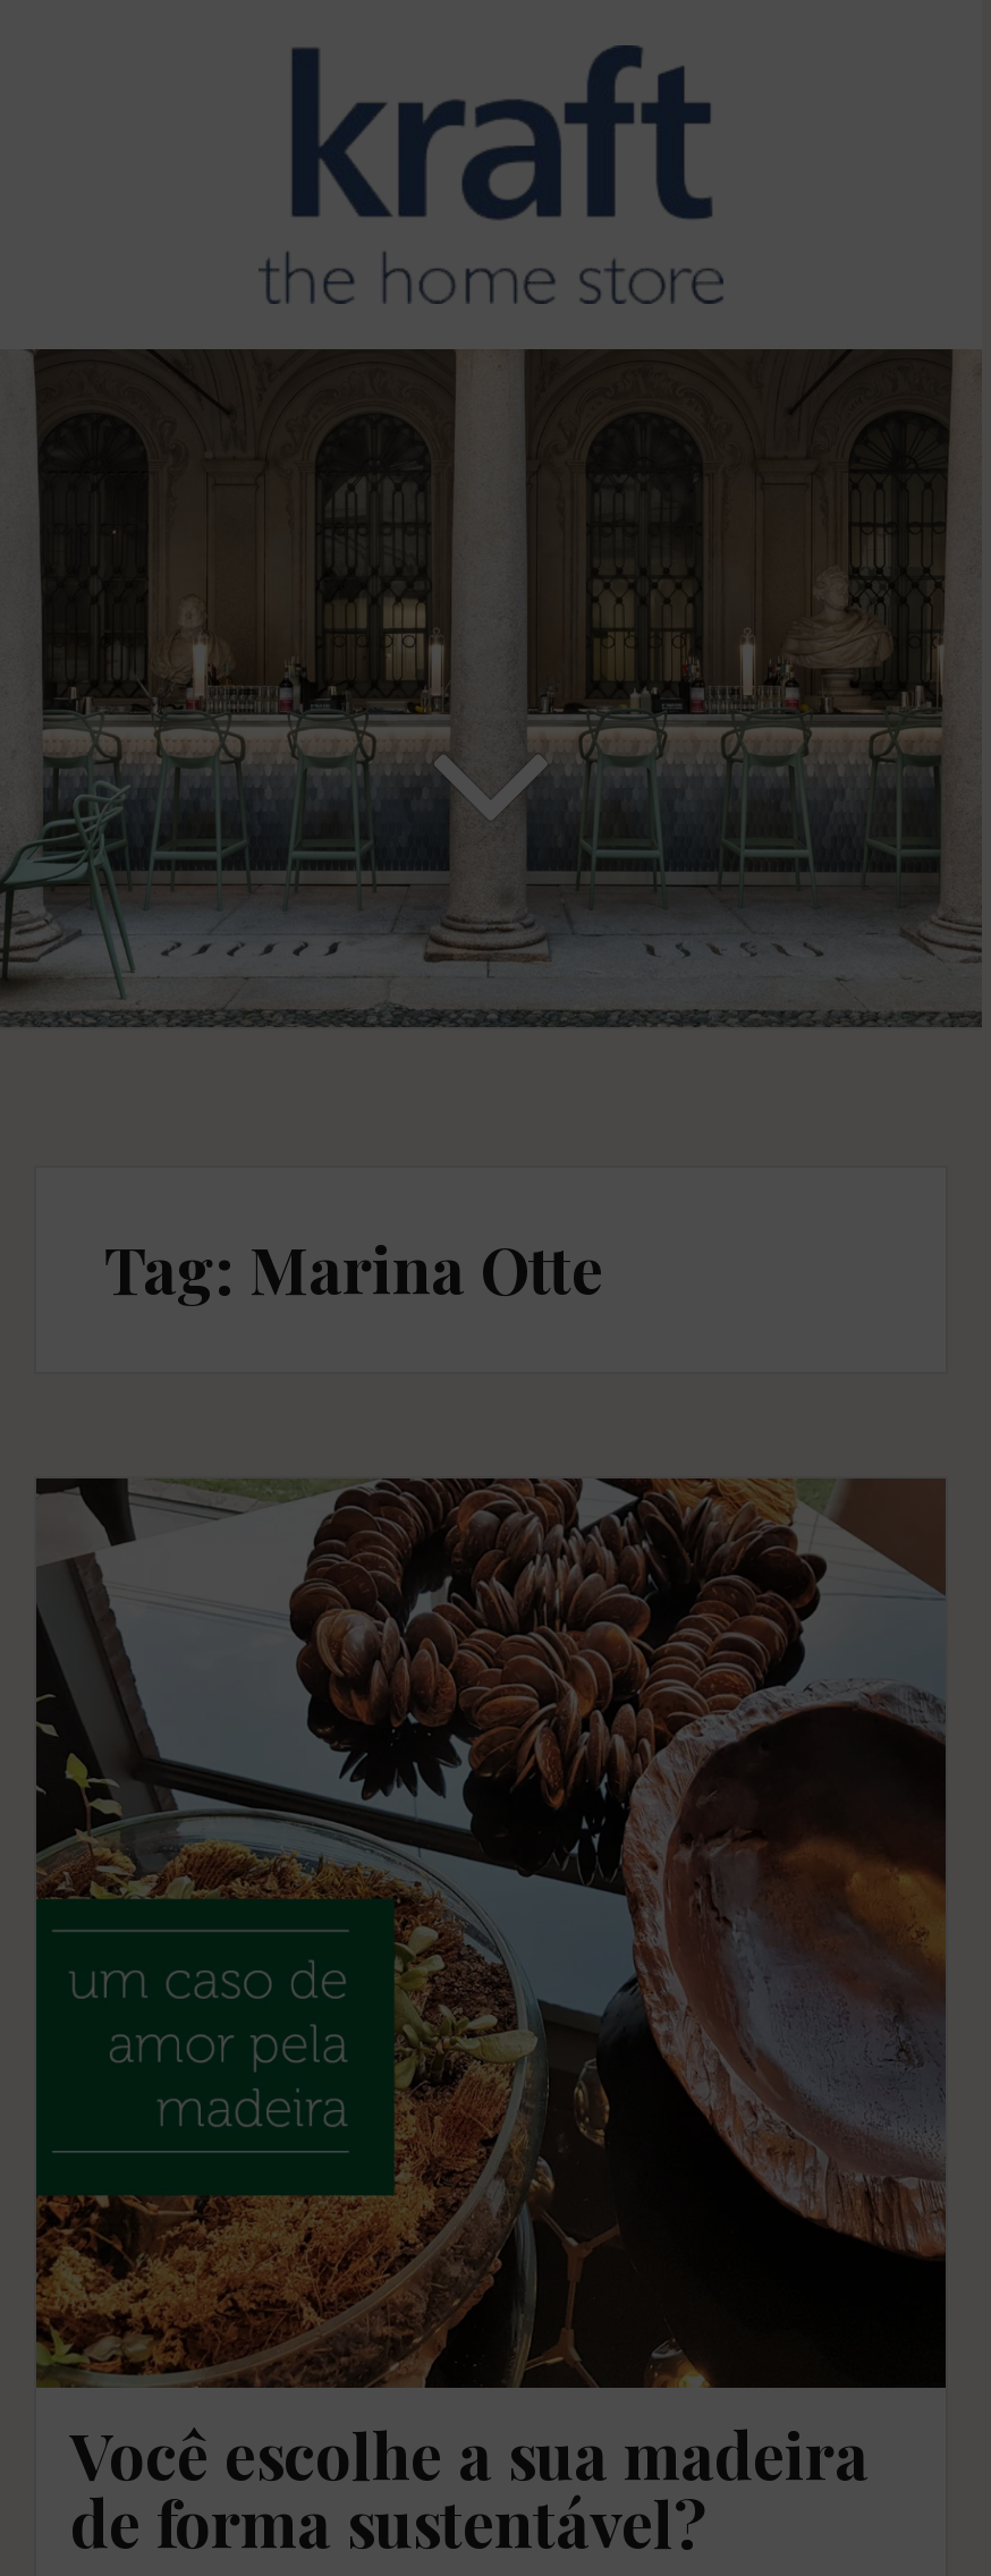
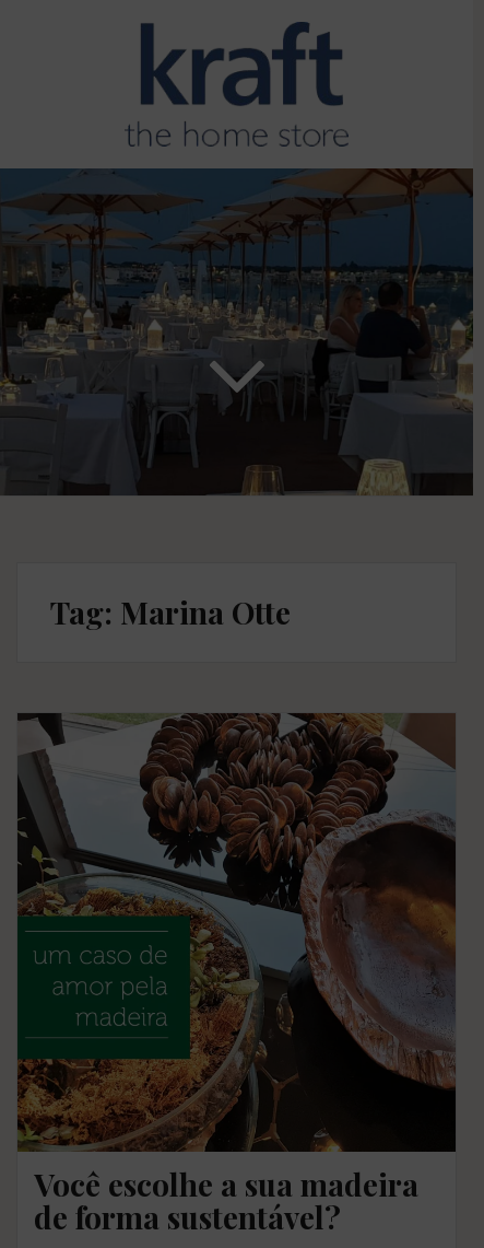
[7,347,982,1027] [image] -> [3,167,474,495] [image]

